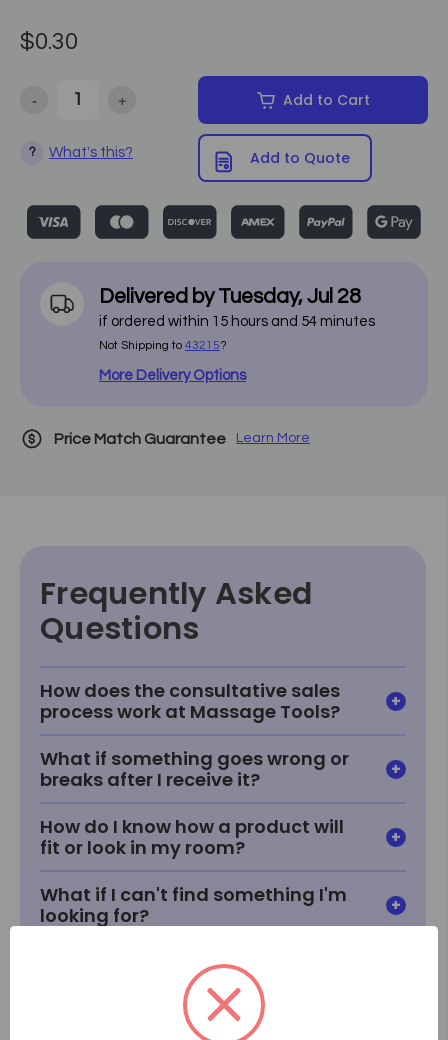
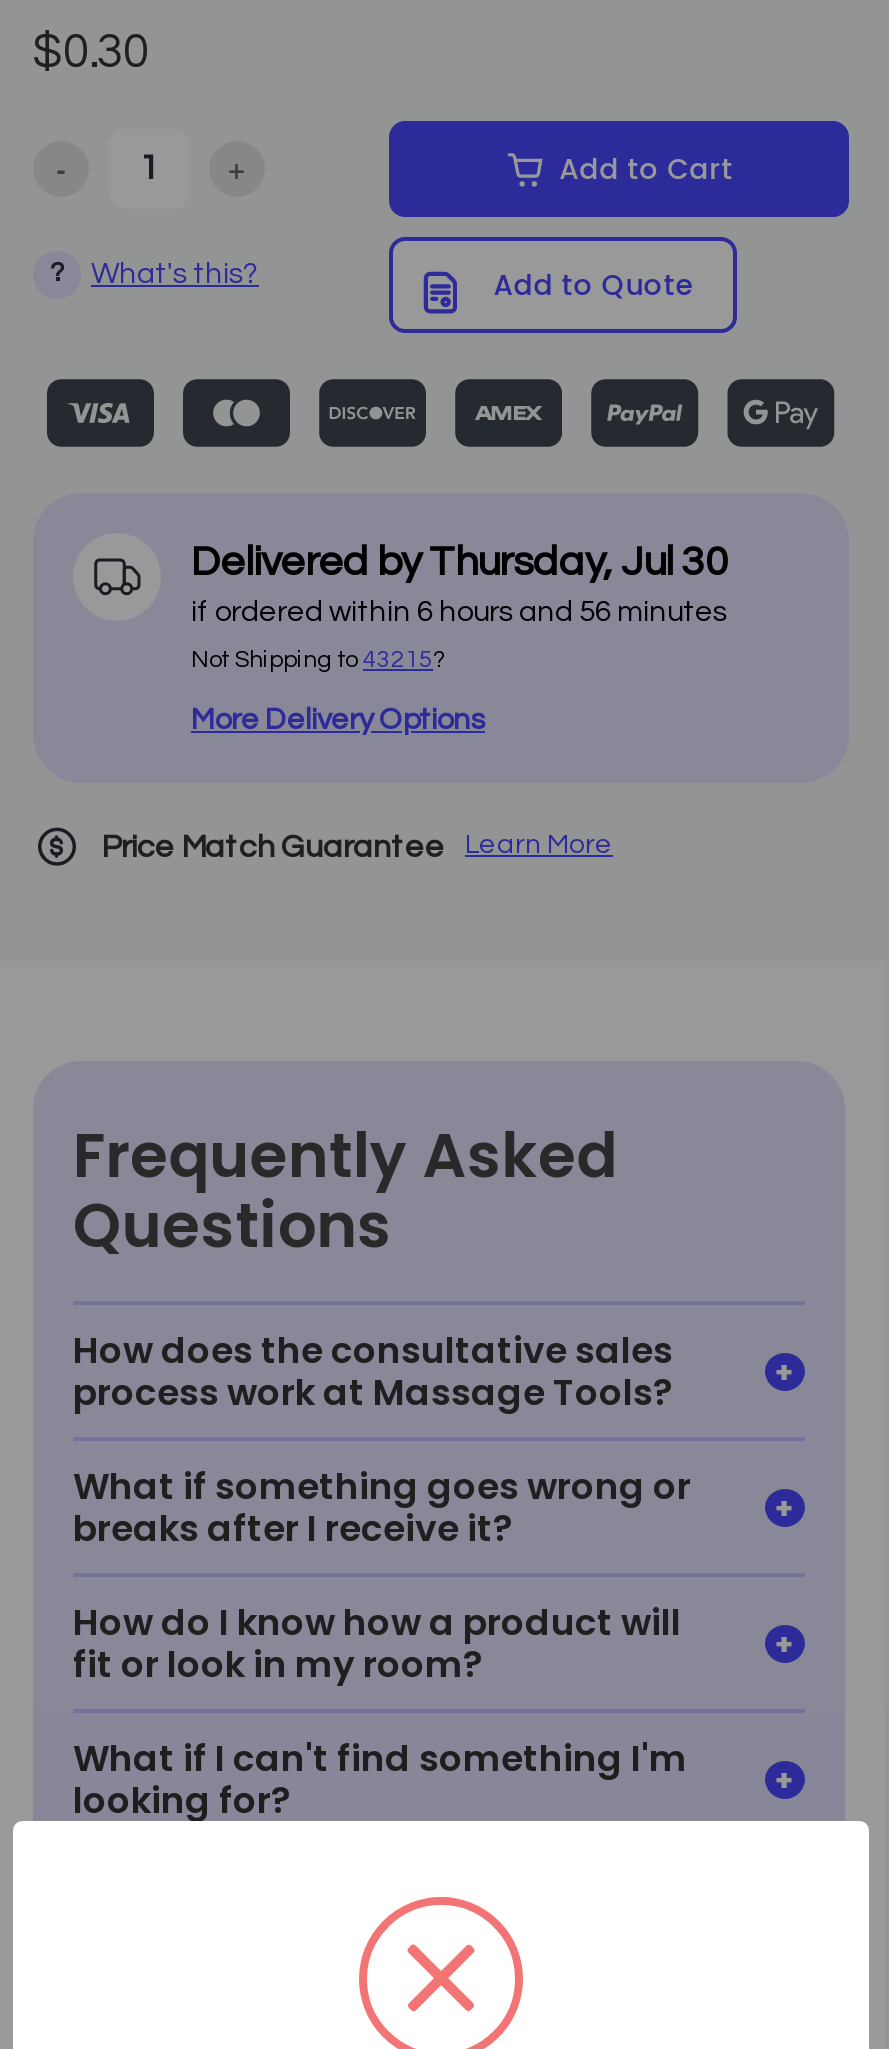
[99,286,361,307] Delivered byTuesday, Jul 28 -> [191,541,729,583] Delivered byThursday, Jul 30
[99,314,375,329] if ordered within 15 hours and 54 minutes -> [191,597,727,627] if ordered within 6 hours and 56 minutes

